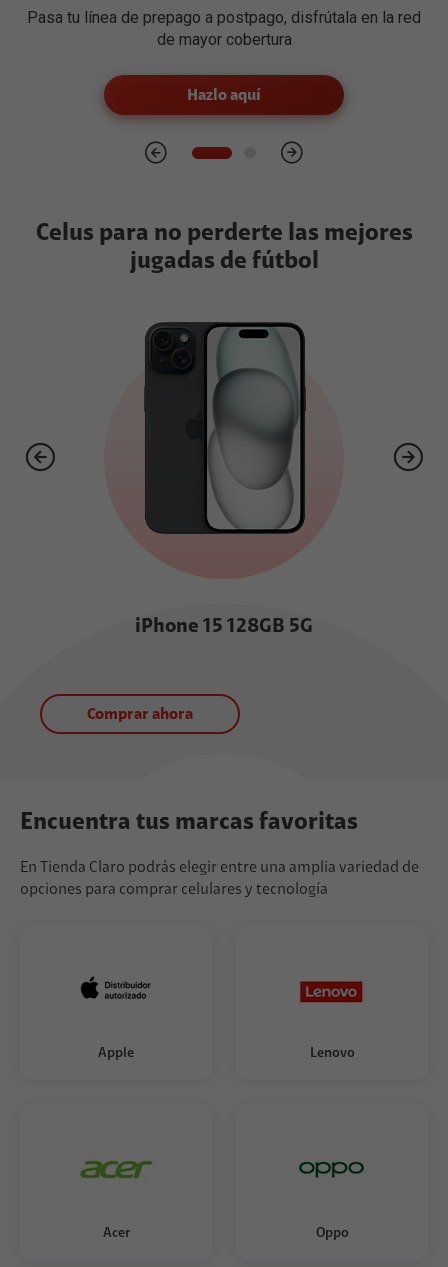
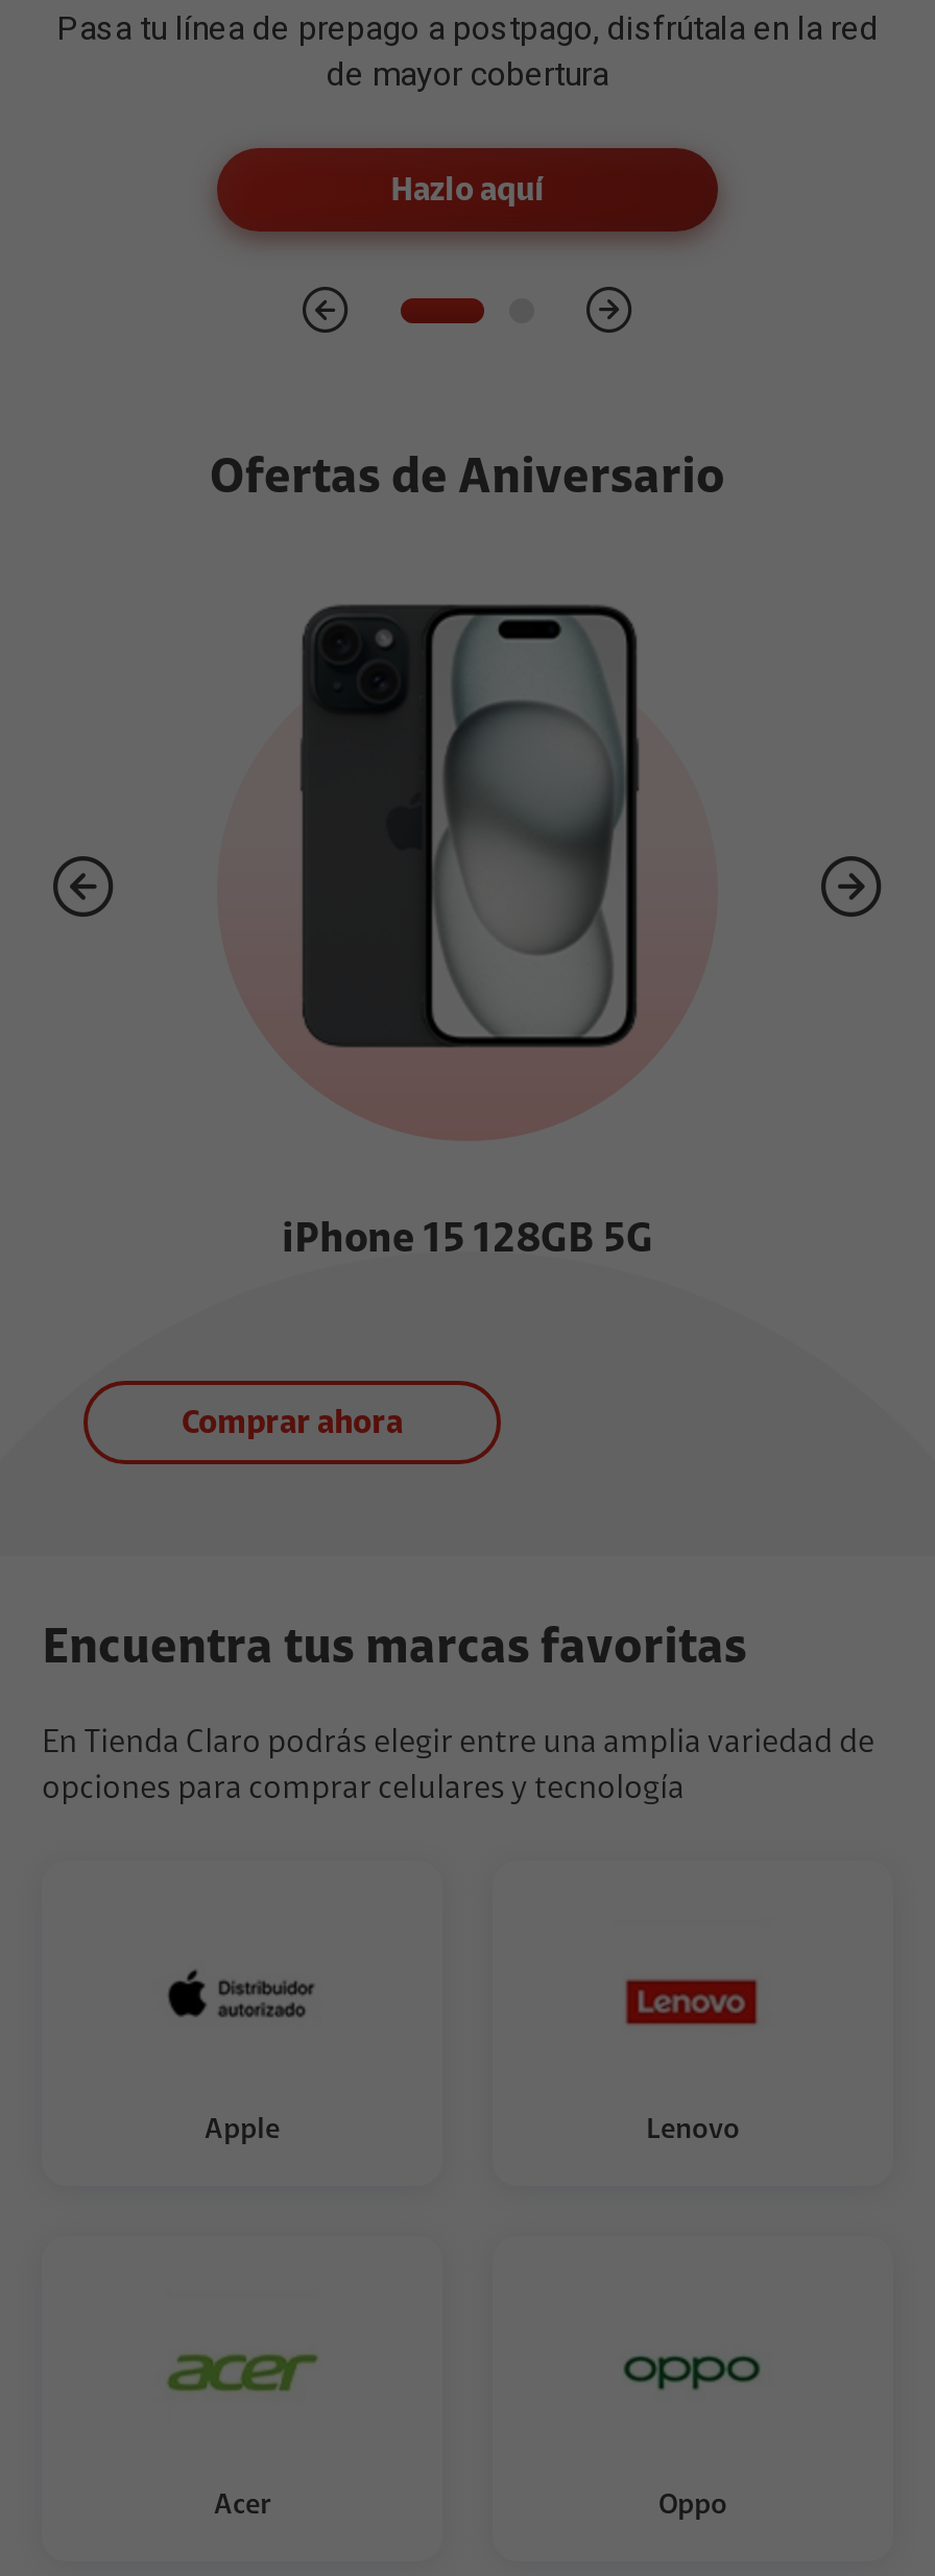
[35,221,412,273] Celus para no perderte las mejores | jugadas de fútbol -> [210,453,725,504] Ofertas de Aniversario

